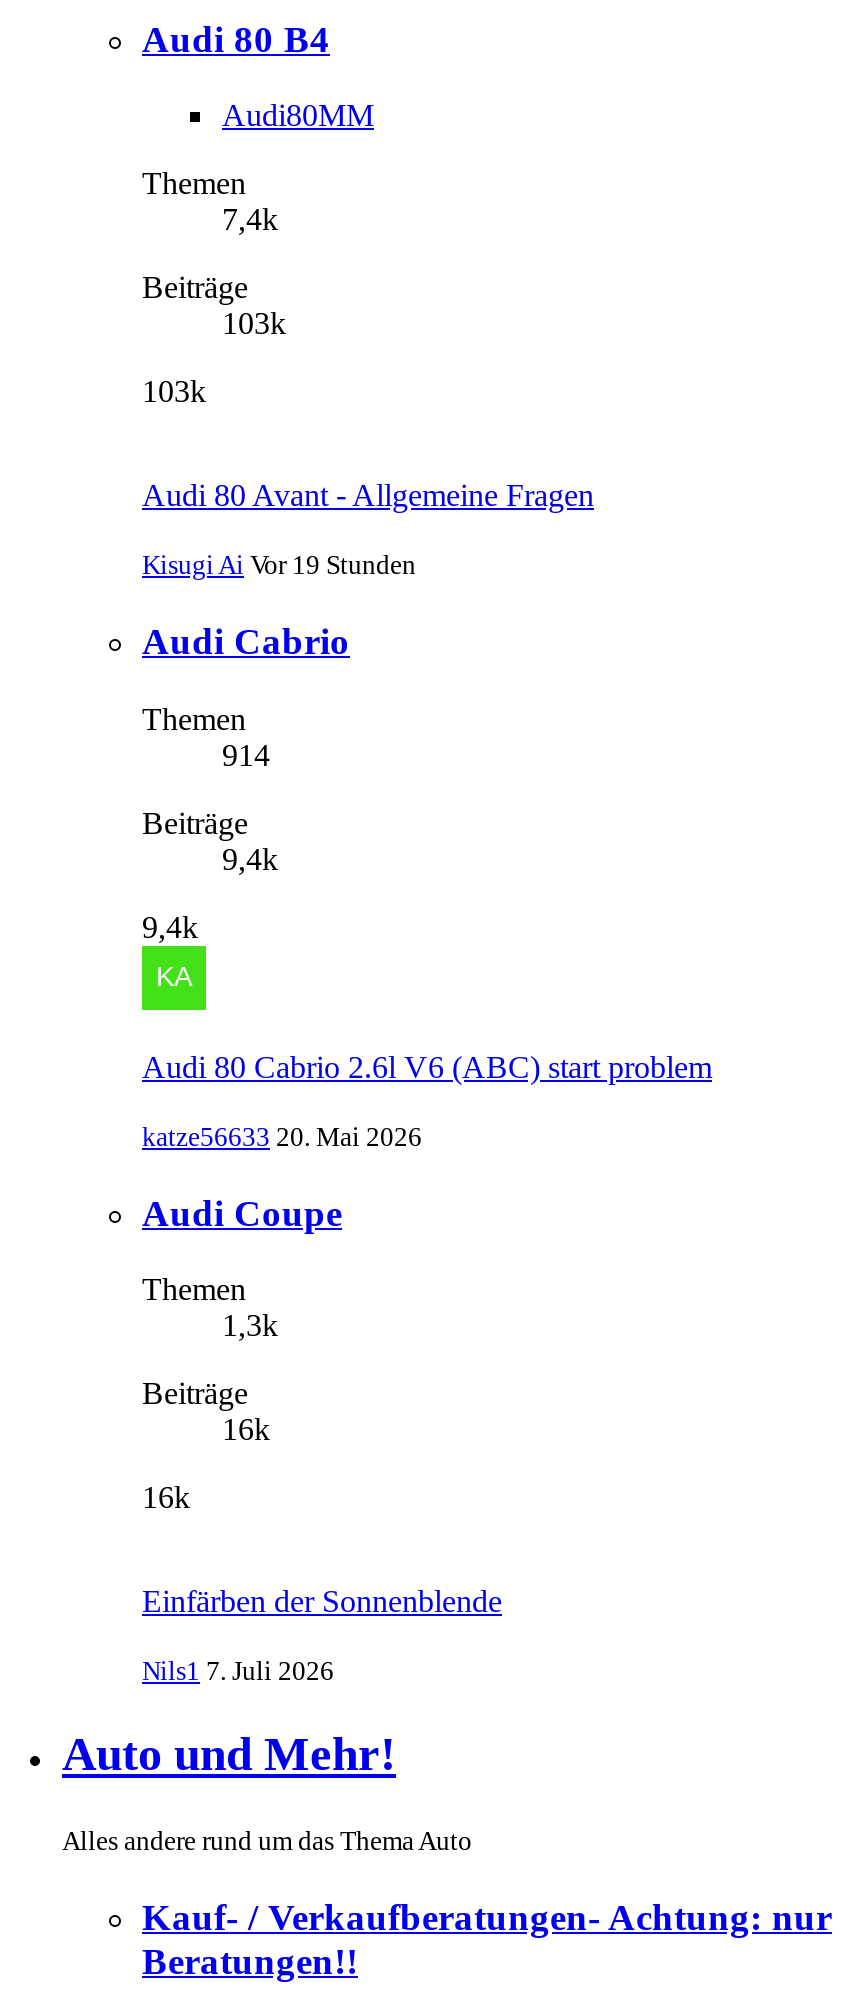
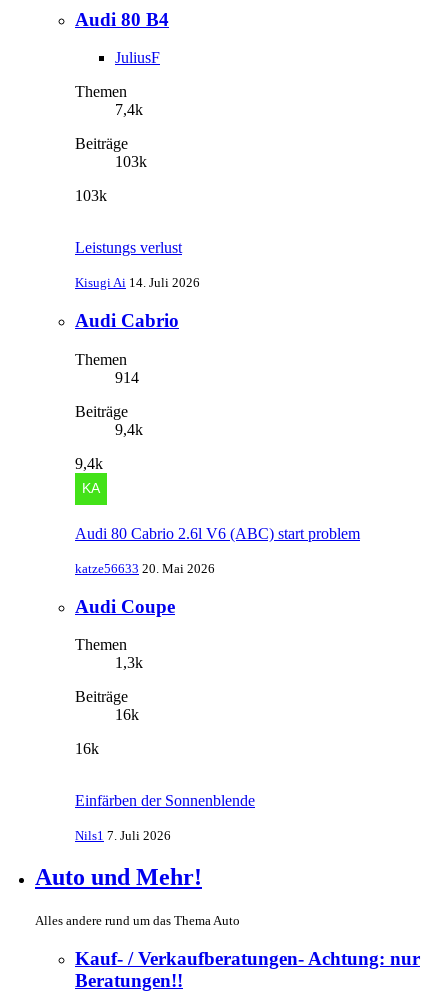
[222,99,374,133] Audi80MM -> [115,49,160,66] JuliusF
[142,479,594,513] Audi 80 Avant - Allgemeine Fragen -> [75,239,182,256] Leistungs verlust
[142,551,416,581] Kisugi Ai Vor 19 Stunden -> [75,275,200,290] Kisugi Ai 14. Juli 2026

